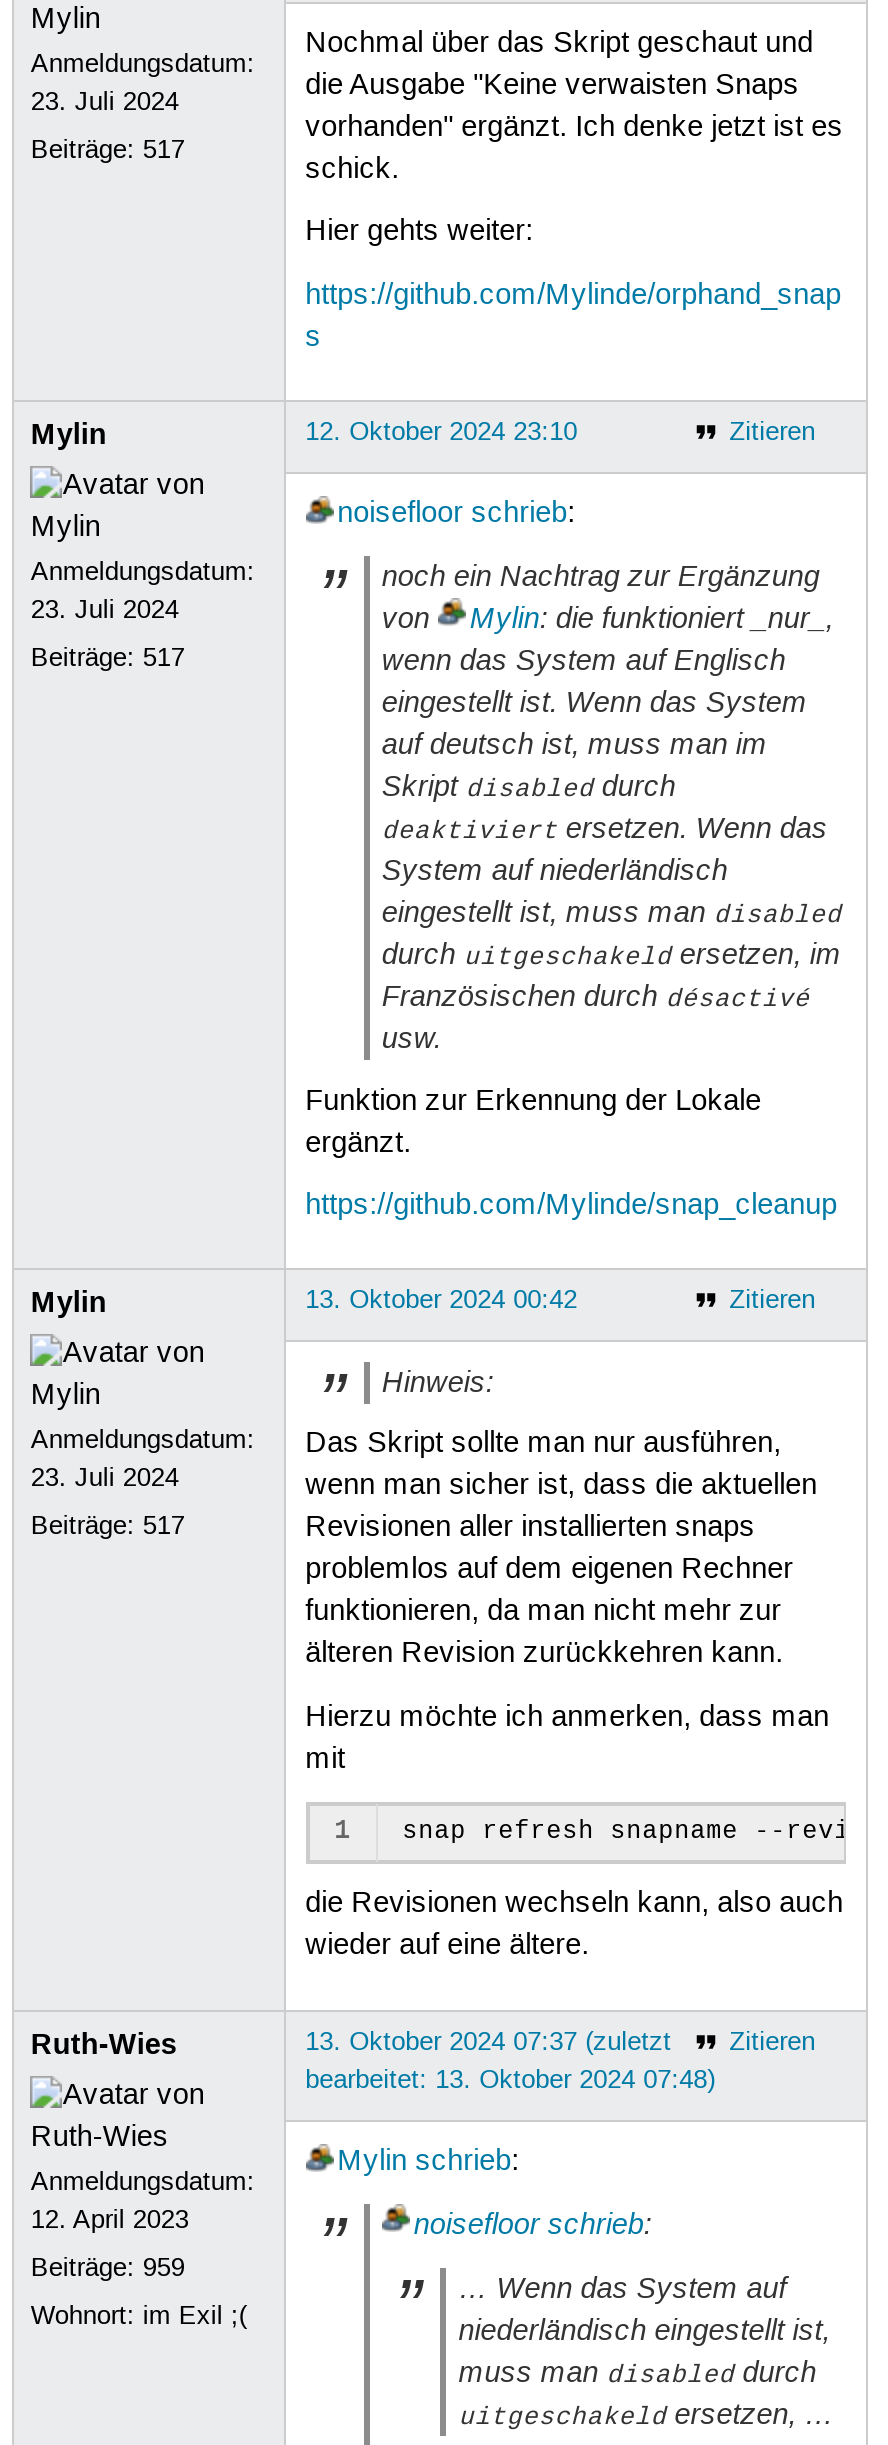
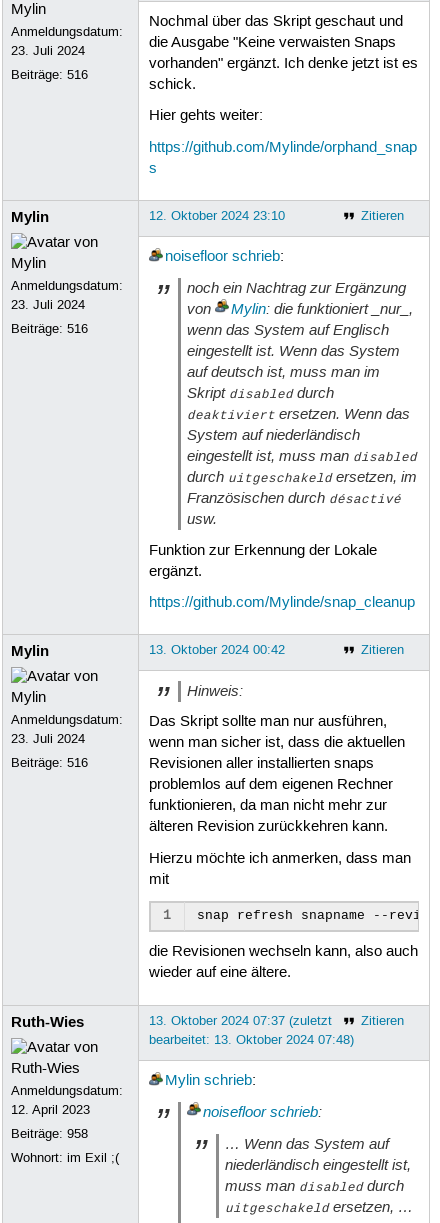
[31,134,185,166] Beiträge: 517 -> [11,67,88,83] Beiträge: 516
[31,642,185,674] Beiträge: 517 -> [11,321,88,337] Beiträge: 516
[31,1510,185,1542] Beiträge: 517 -> [11,755,88,771] Beiträge: 516
[31,2252,185,2284] Beiträge: 959 -> [11,1126,88,1142] Beiträge: 958

